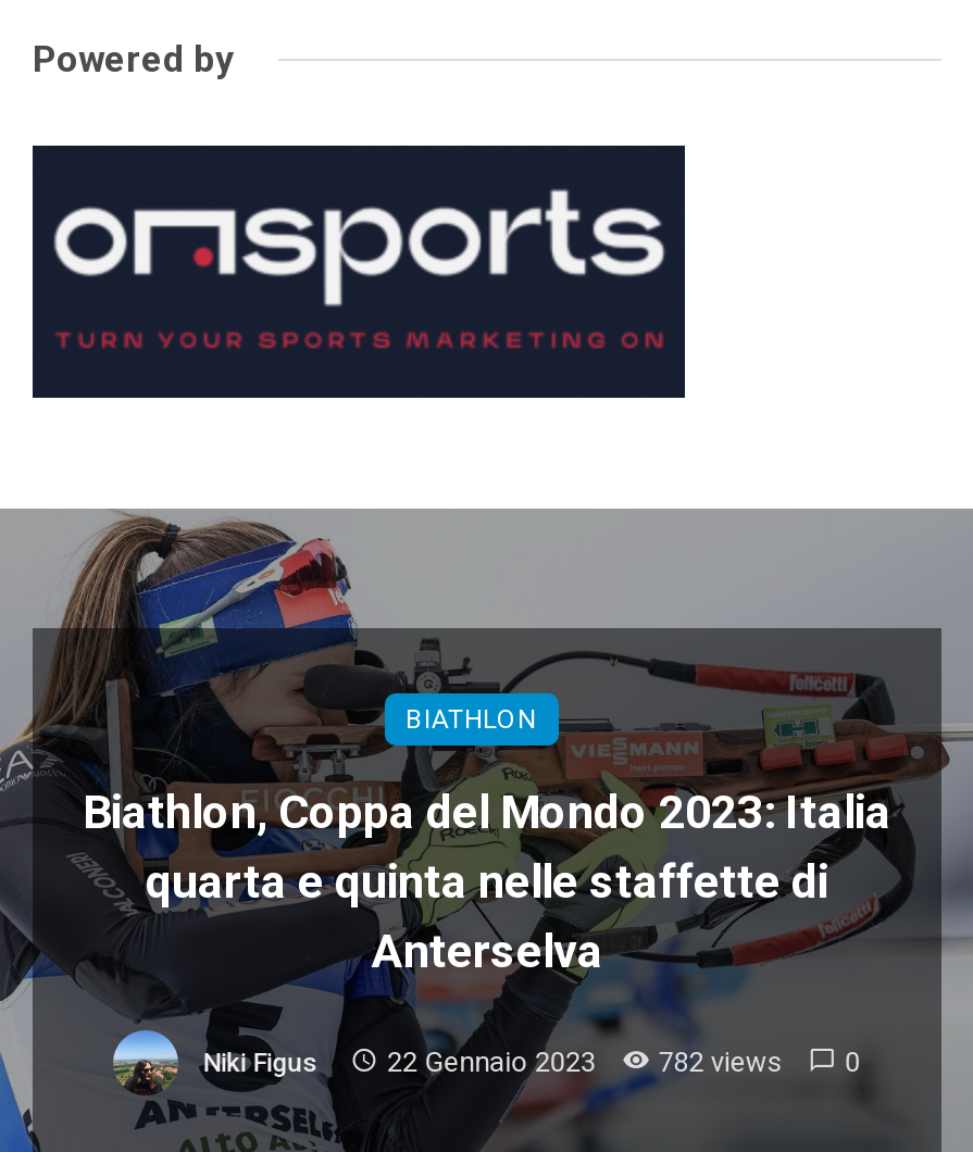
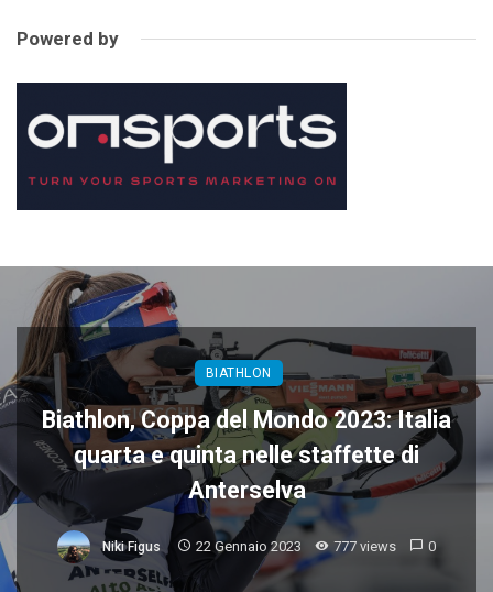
[387,1045,861,1077] 22 Gennaio 2023 782 views 0 -> [196,538,436,554] 22 Gennaio 2023 777 views 0

